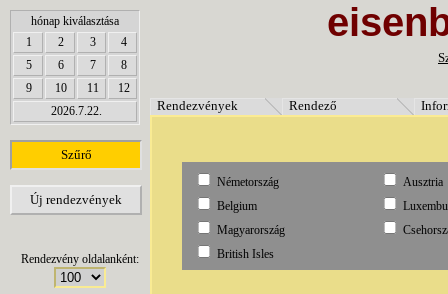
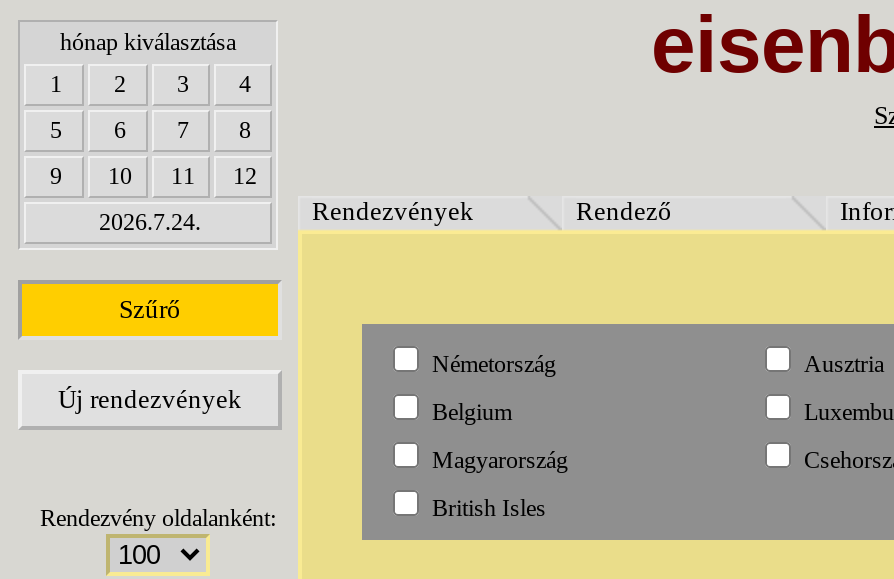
[50,104,101,118] 2026.7.22. -> [99,208,201,236] 2026.7.24.

